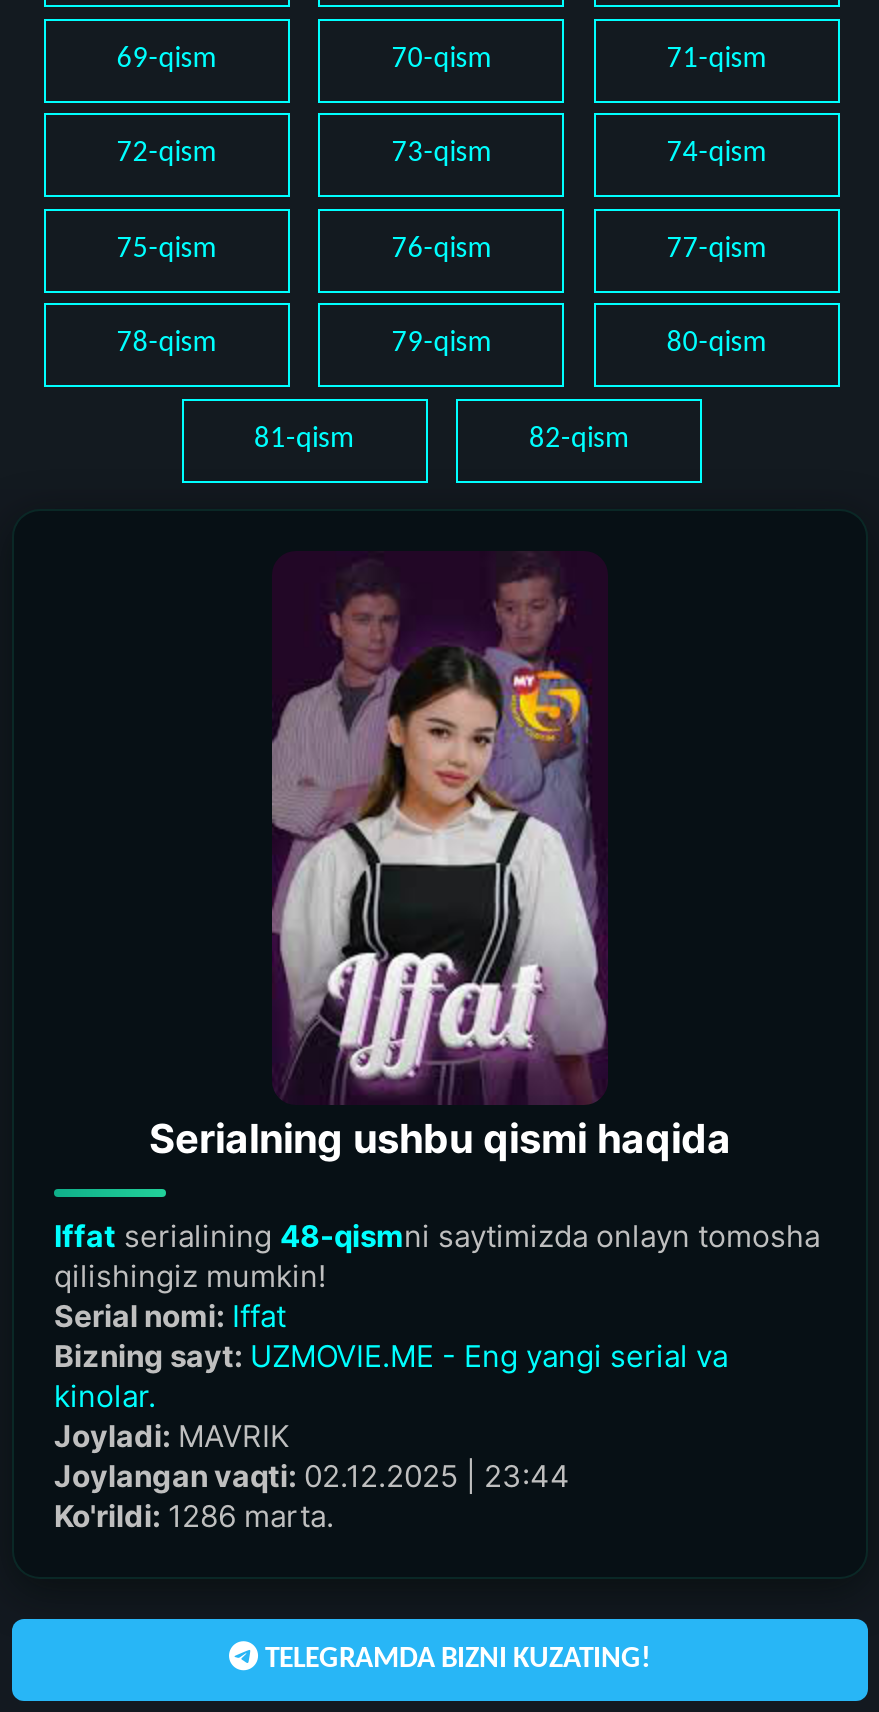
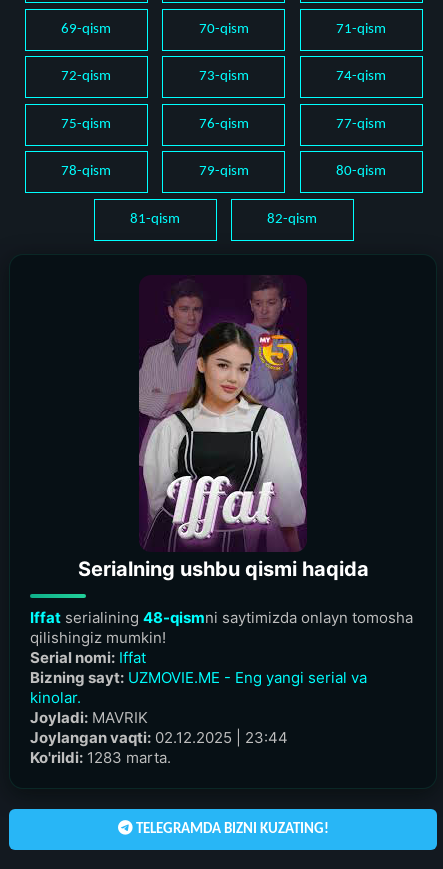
[54,1497,334,1535] Ko'rildi: 1286 marta. -> [30,748,171,767] Ko'rildi: 1283 marta.

